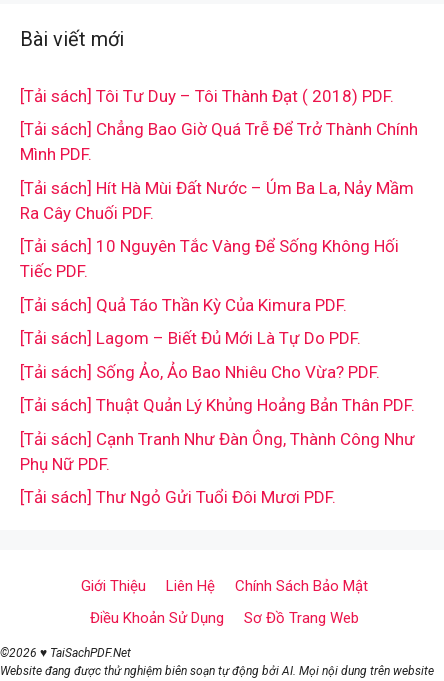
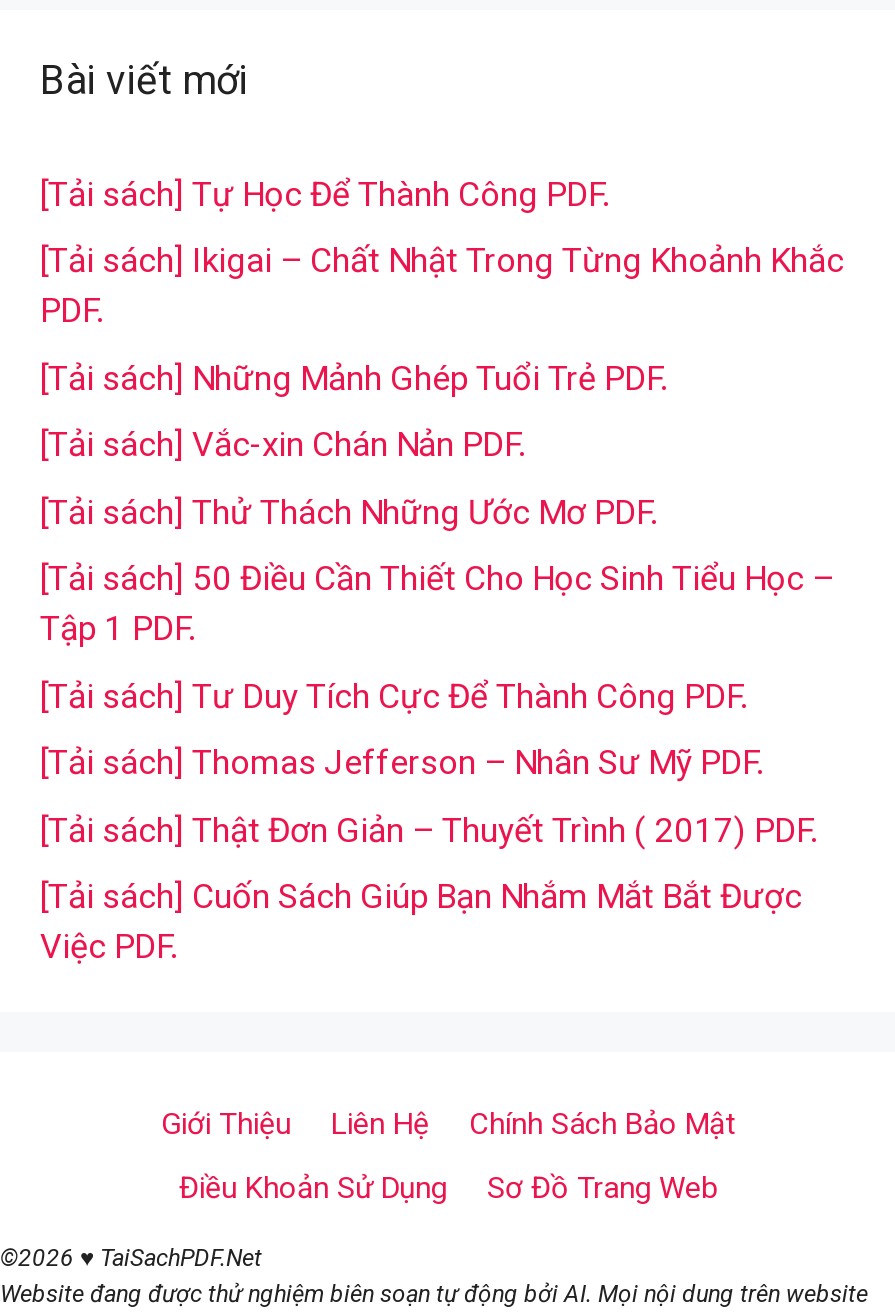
[20,86,394,106] [Tải sách] Tôi Tư Duy – Tôi Thành Đạt ( 2018) PDF. -> [40,173,610,213] [Tải sách] Tự Học Để Thành Công PDF.
[20,119,418,164] [Tải sách] Chẳng Bao Giờ Quá Trễ Để Trở Thành Chính | Mình PDF. -> [40,240,844,330] [Tải sách] Ikigai – Chất Nhật Trong Từng Khoảnh Khắc | PDF.
[20,178,414,223] [Tải sách] Hít Hà Mùi Đất Nước – Úm Ba La, Nảy Mầm | Ra Cây Chuối PDF. -> [40,357,668,397] [Tải sách] Những Mảnh Ghép Tuổi Trẻ PDF.
[20,236,399,281] [Tải sách] 10 Nguyên Tắc Vàng Để Sống Không Hối | Tiếc PDF. -> [40,424,526,464] [Tải sách] Vắc-xin Chán Nản PDF.
[20,295,347,315] [Tải sách] Quả Táo Thần Kỳ Của Kimura PDF. -> [40,491,658,531] [Tải sách] Thử Thách Những Ước Mơ PDF.
[20,328,361,348] [Tải sách] Lagom – Biết Đủ Mới Là Tự Do PDF. -> [40,558,834,648] [Tải sách] 50 Điều Cần Thiết Cho Học Sinh Tiểu Học – | Tập 1 PDF.
[20,362,380,382] [Tải sách] Sống Ảo, Ảo Bao Nhiêu Cho Vừa? PDF. -> [40,675,748,715] [Tải sách] Tư Duy Tích Cực Để Thành Công PDF.
[20,395,415,415] [Tải sách] Thuật Quản Lý Khủng Hoảng Bản Thân PDF. -> [40,742,764,782] [Tải sách] Thomas Jefferson – Nhân Sư Mỹ PDF.
[20,429,415,474] [Tải sách] Cạnh Tranh Như Đàn Ông, Thành Công Như | Phụ Nữ PDF. -> [40,809,818,849] [Tải sách] Thật Đơn Giản – Thuyết Trình ( 2017) PDF.
[20,487,336,507] [Tải sách] Thư Ngỏ Gửi Tuổi Đôi Mươi PDF. -> [40,876,802,966] [Tải sách] Cuốn Sách Giúp Bạn Nhắm Mắt Bắt Được | Việc PDF.

